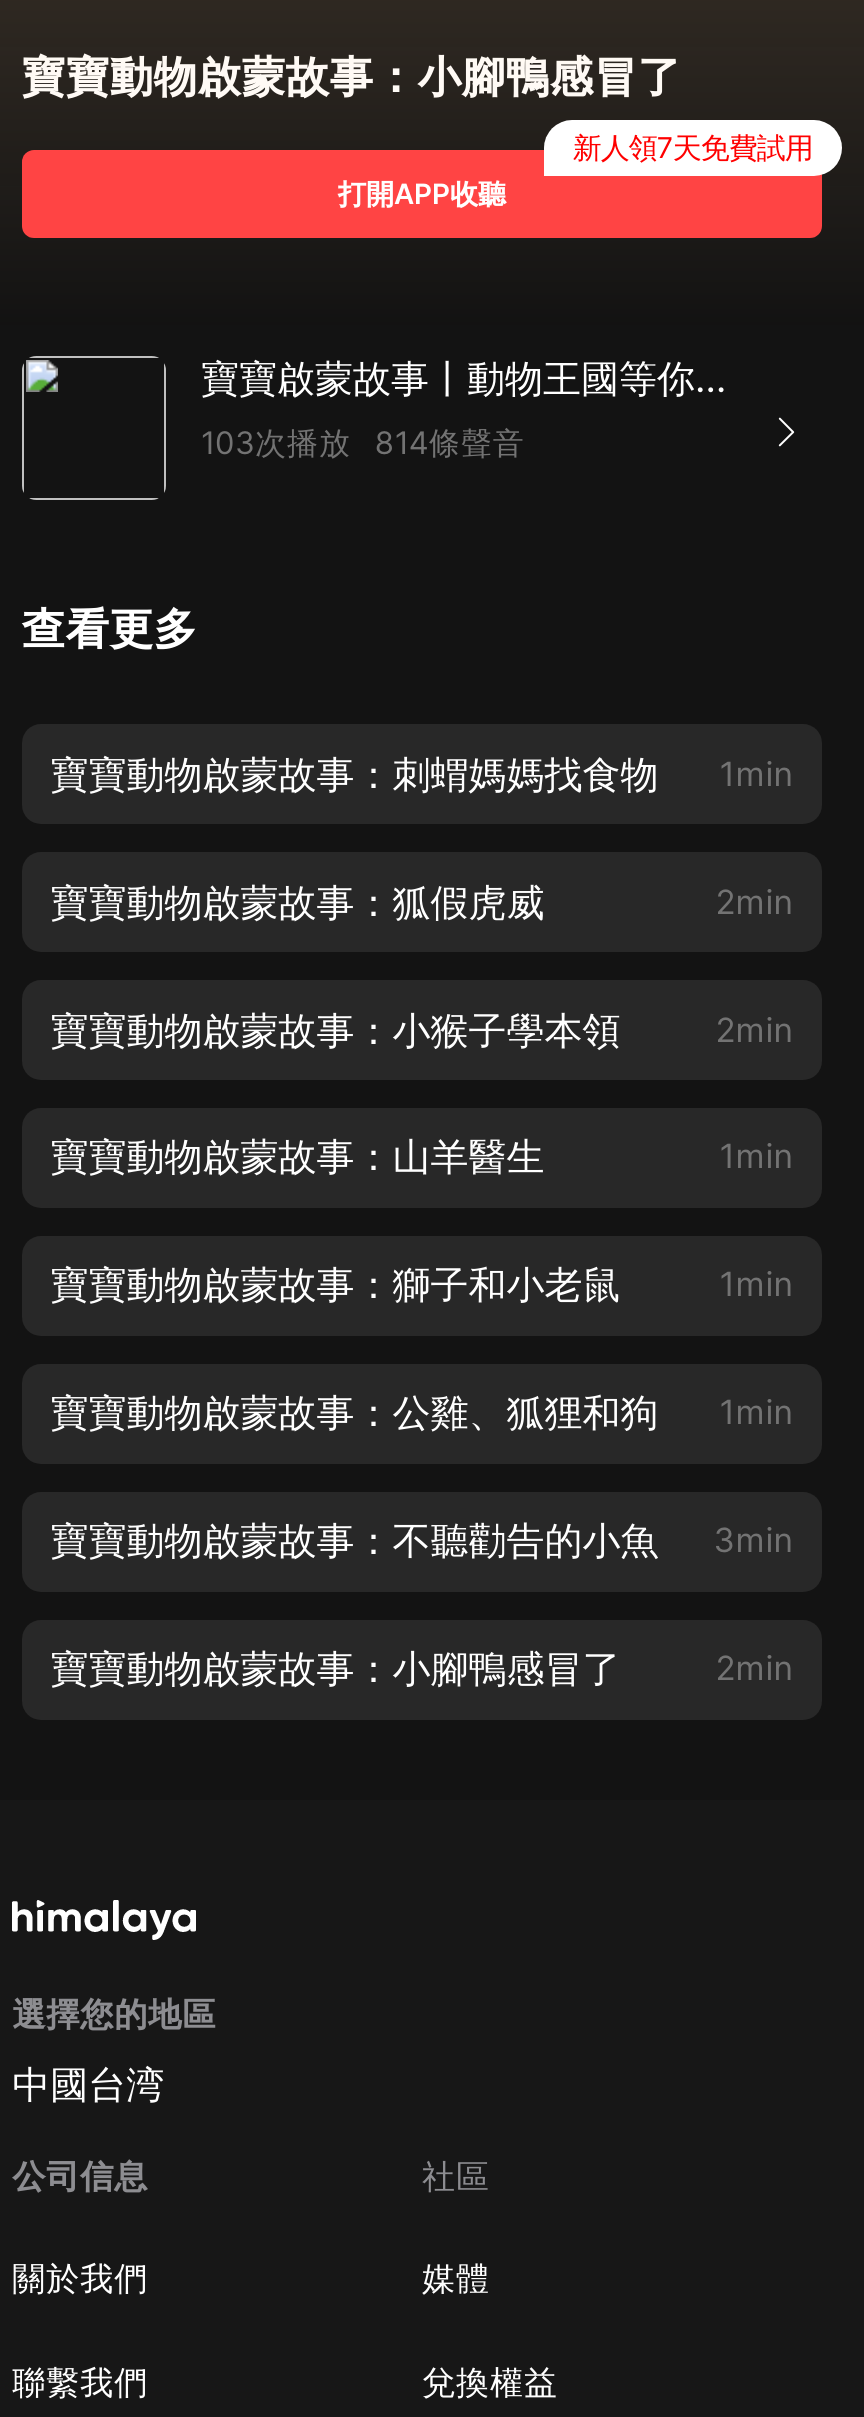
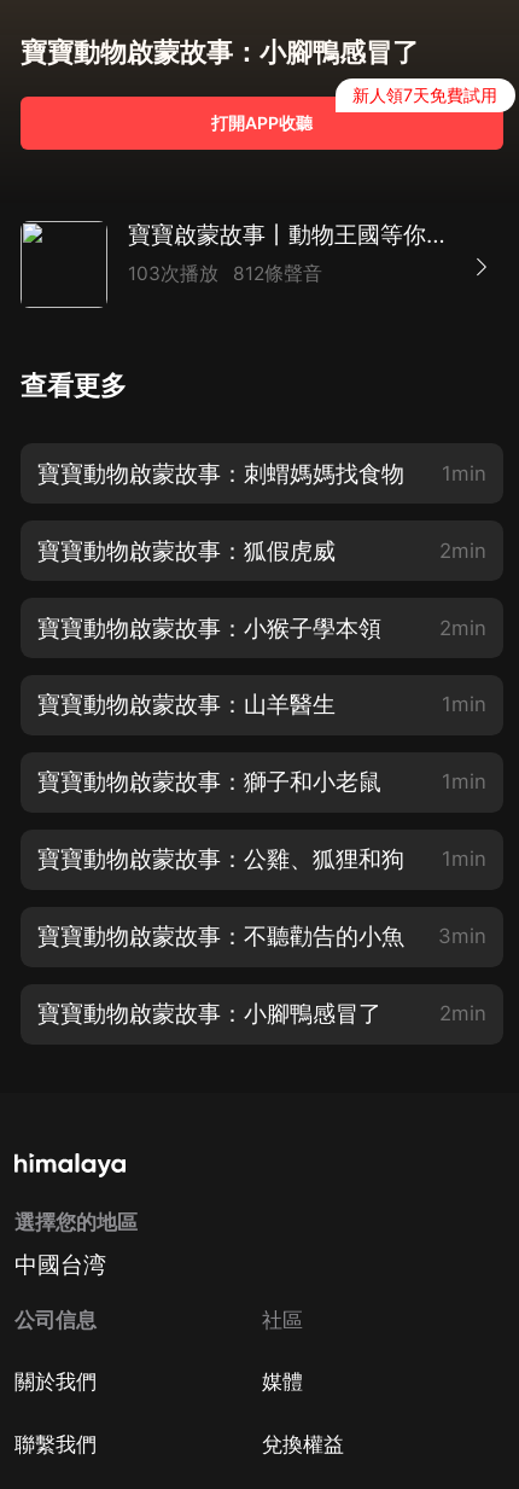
[201,425,525,463] 103次播放 814條聲音 -> [129,263,323,285] 103次播放 812條聲音

